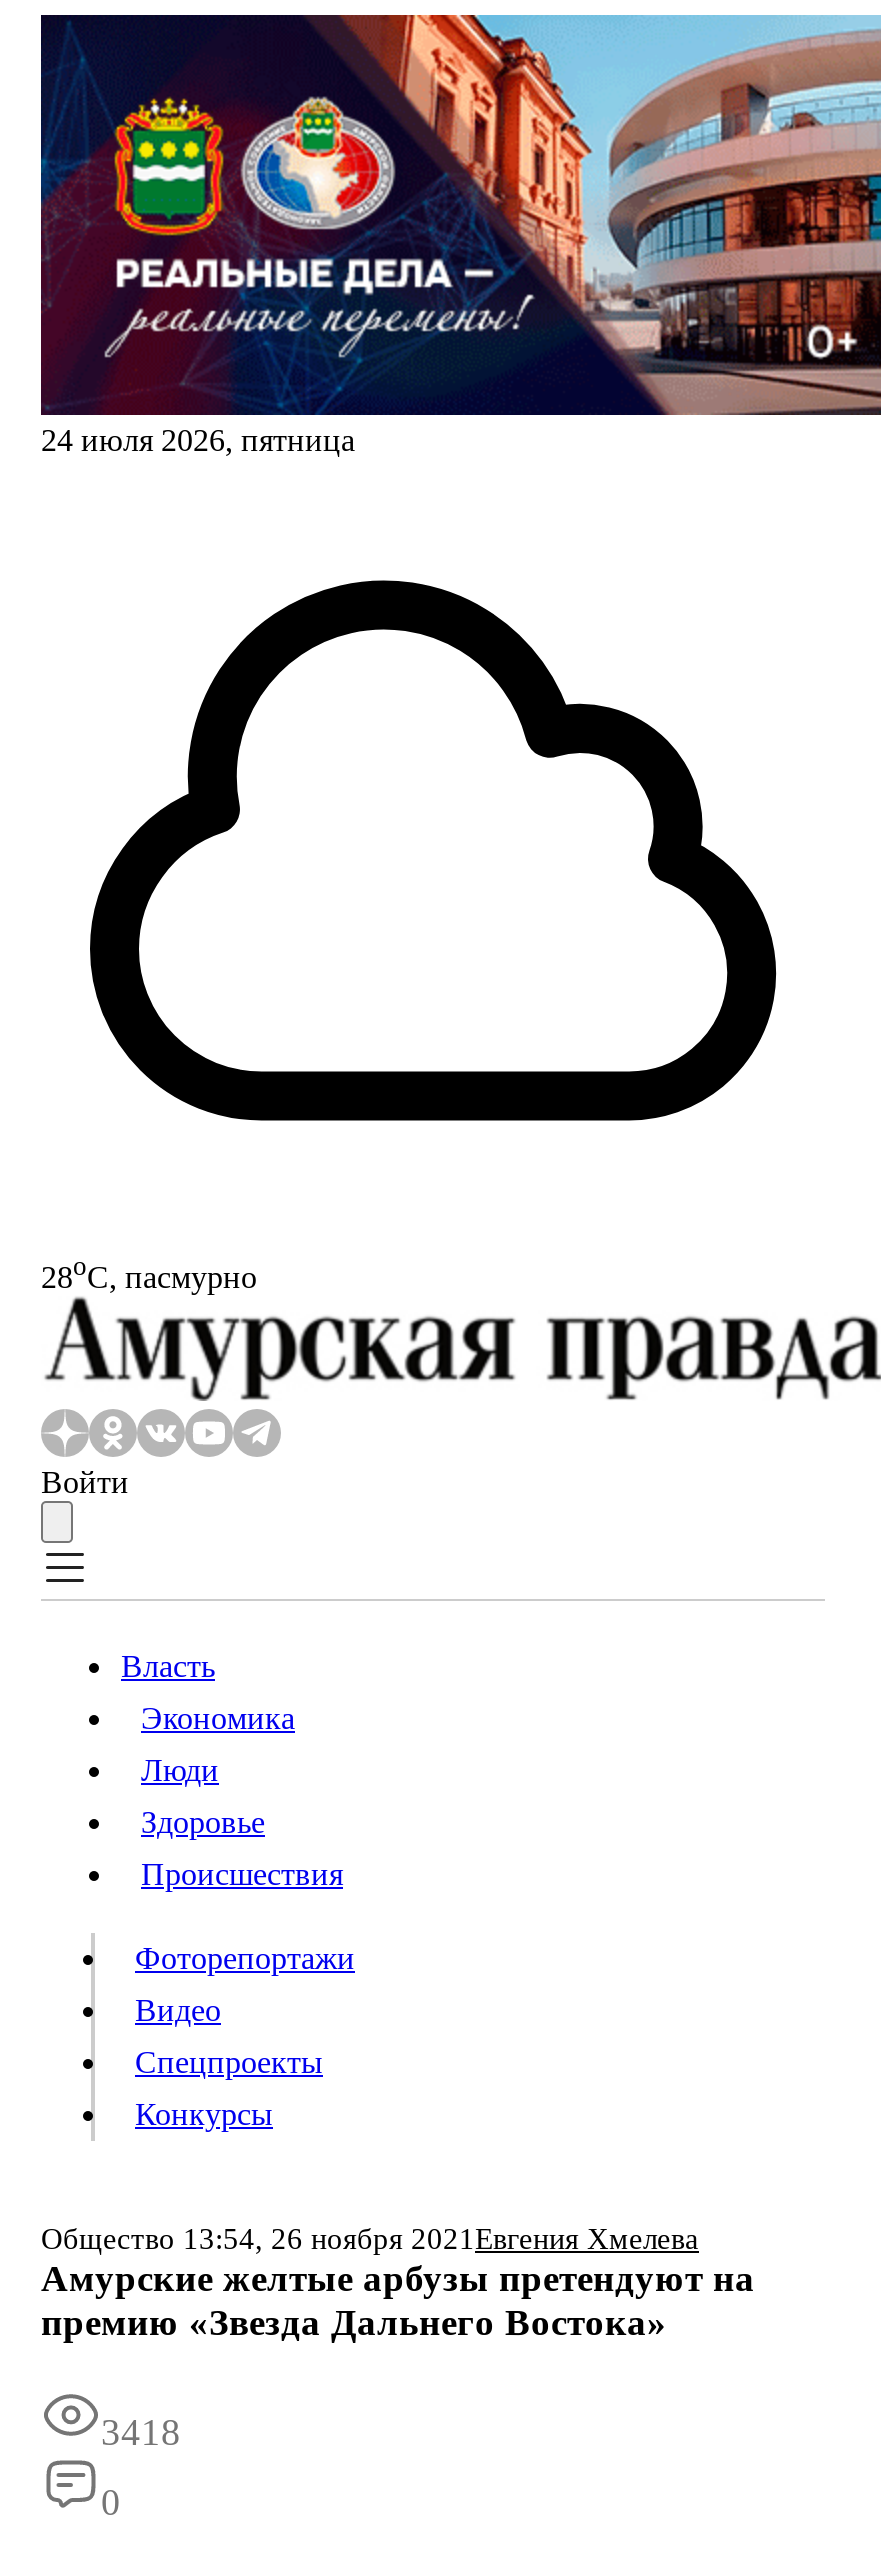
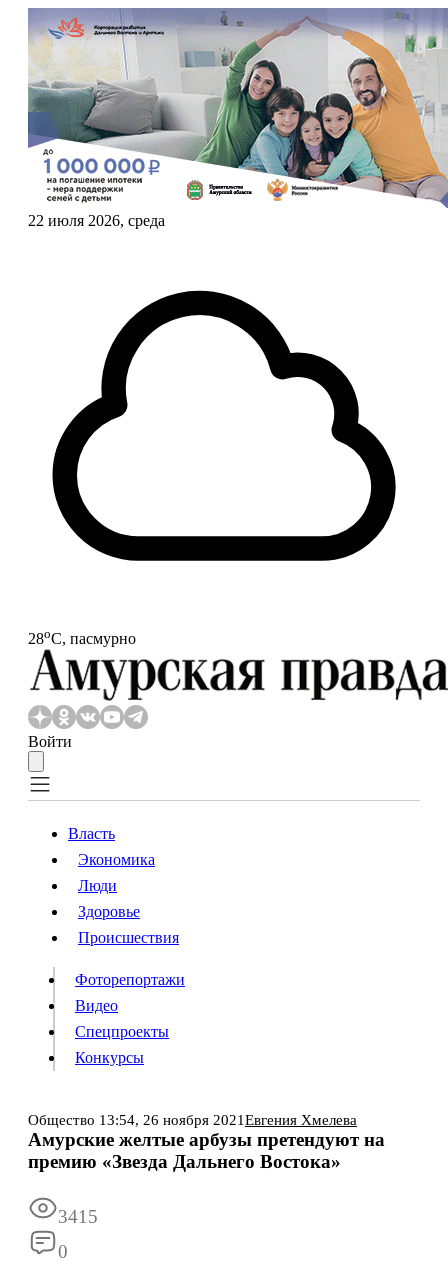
[39,13,875,457] [image] | 24 июля 2026, пятница -> [27,7,445,229] [image] | 22 июля 2026, среда
[101,2412,181,2454] 3418 -> [58,1206,98,1227] 3415

